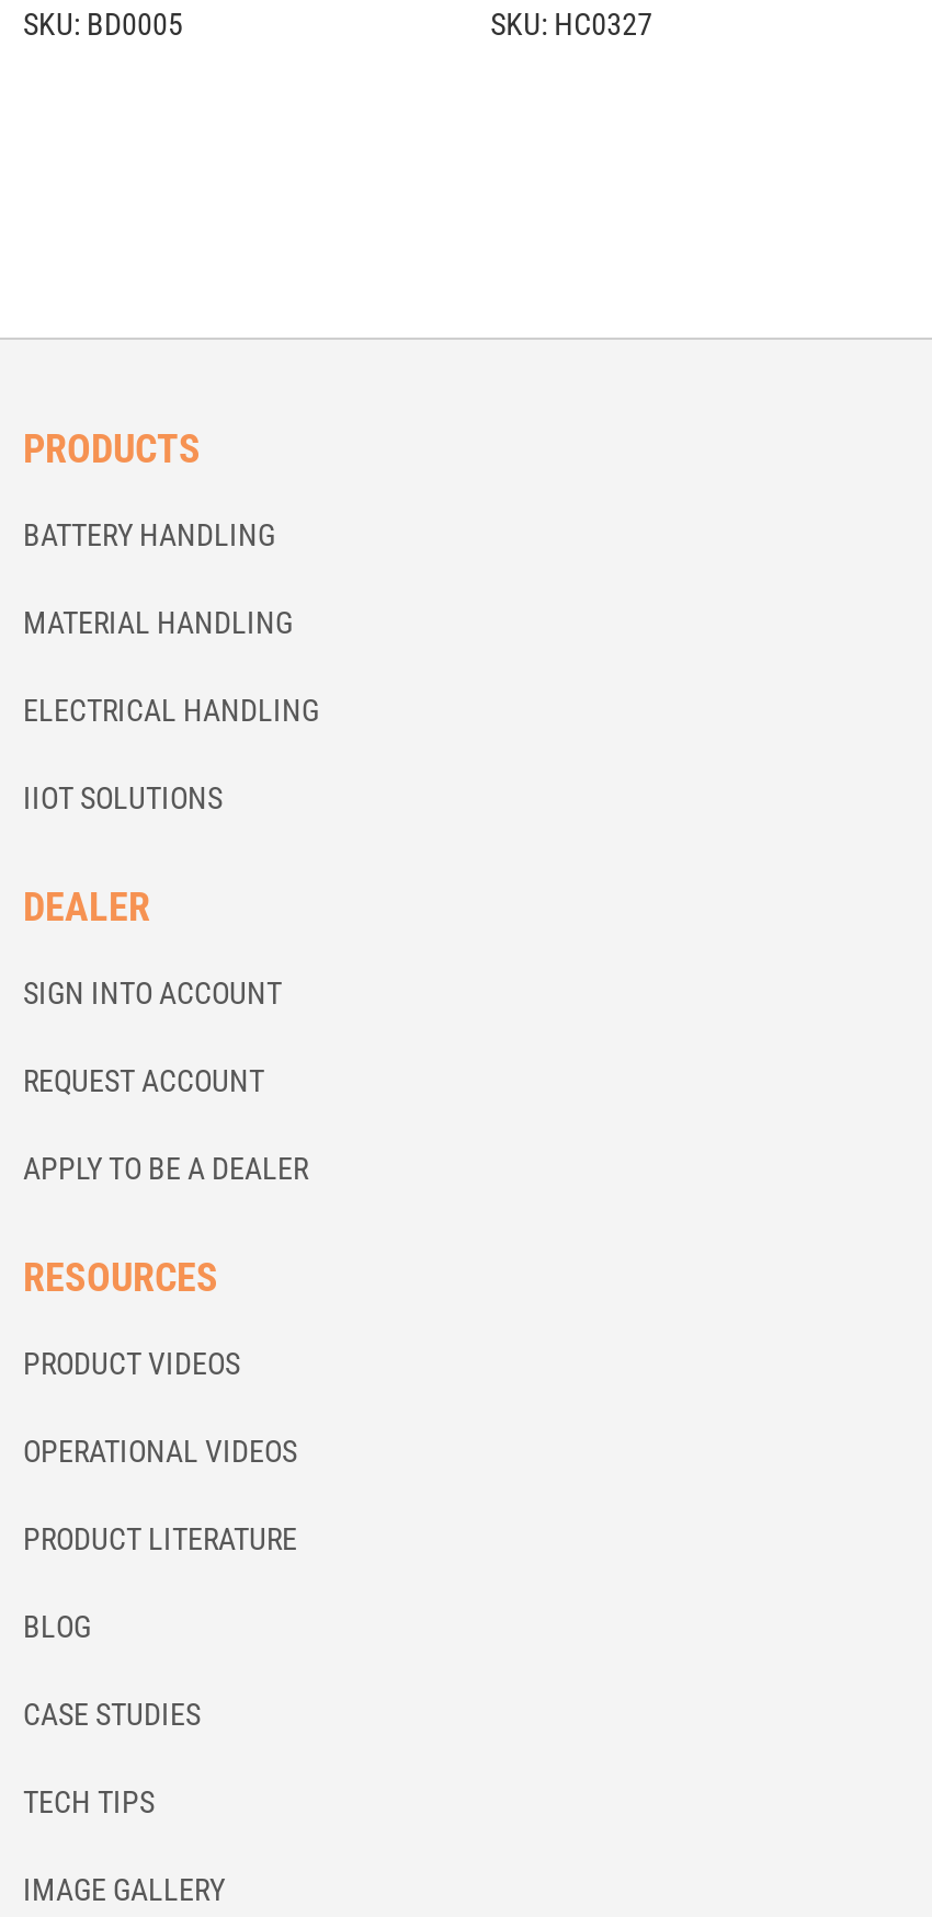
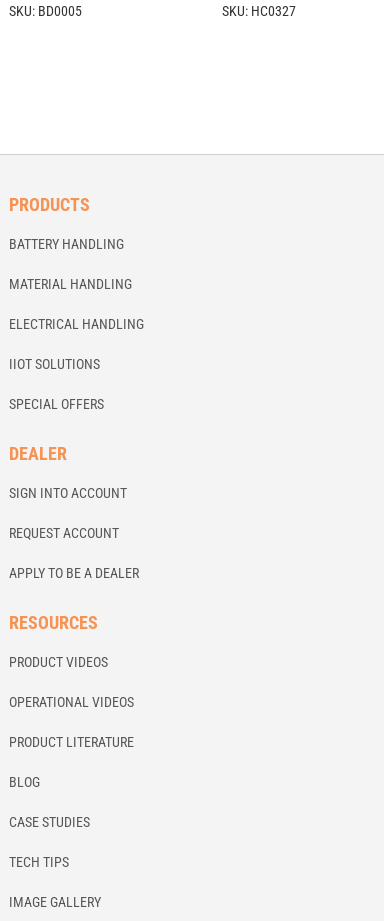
none -> [9,396,104,412] SPECIAL OFFERS

